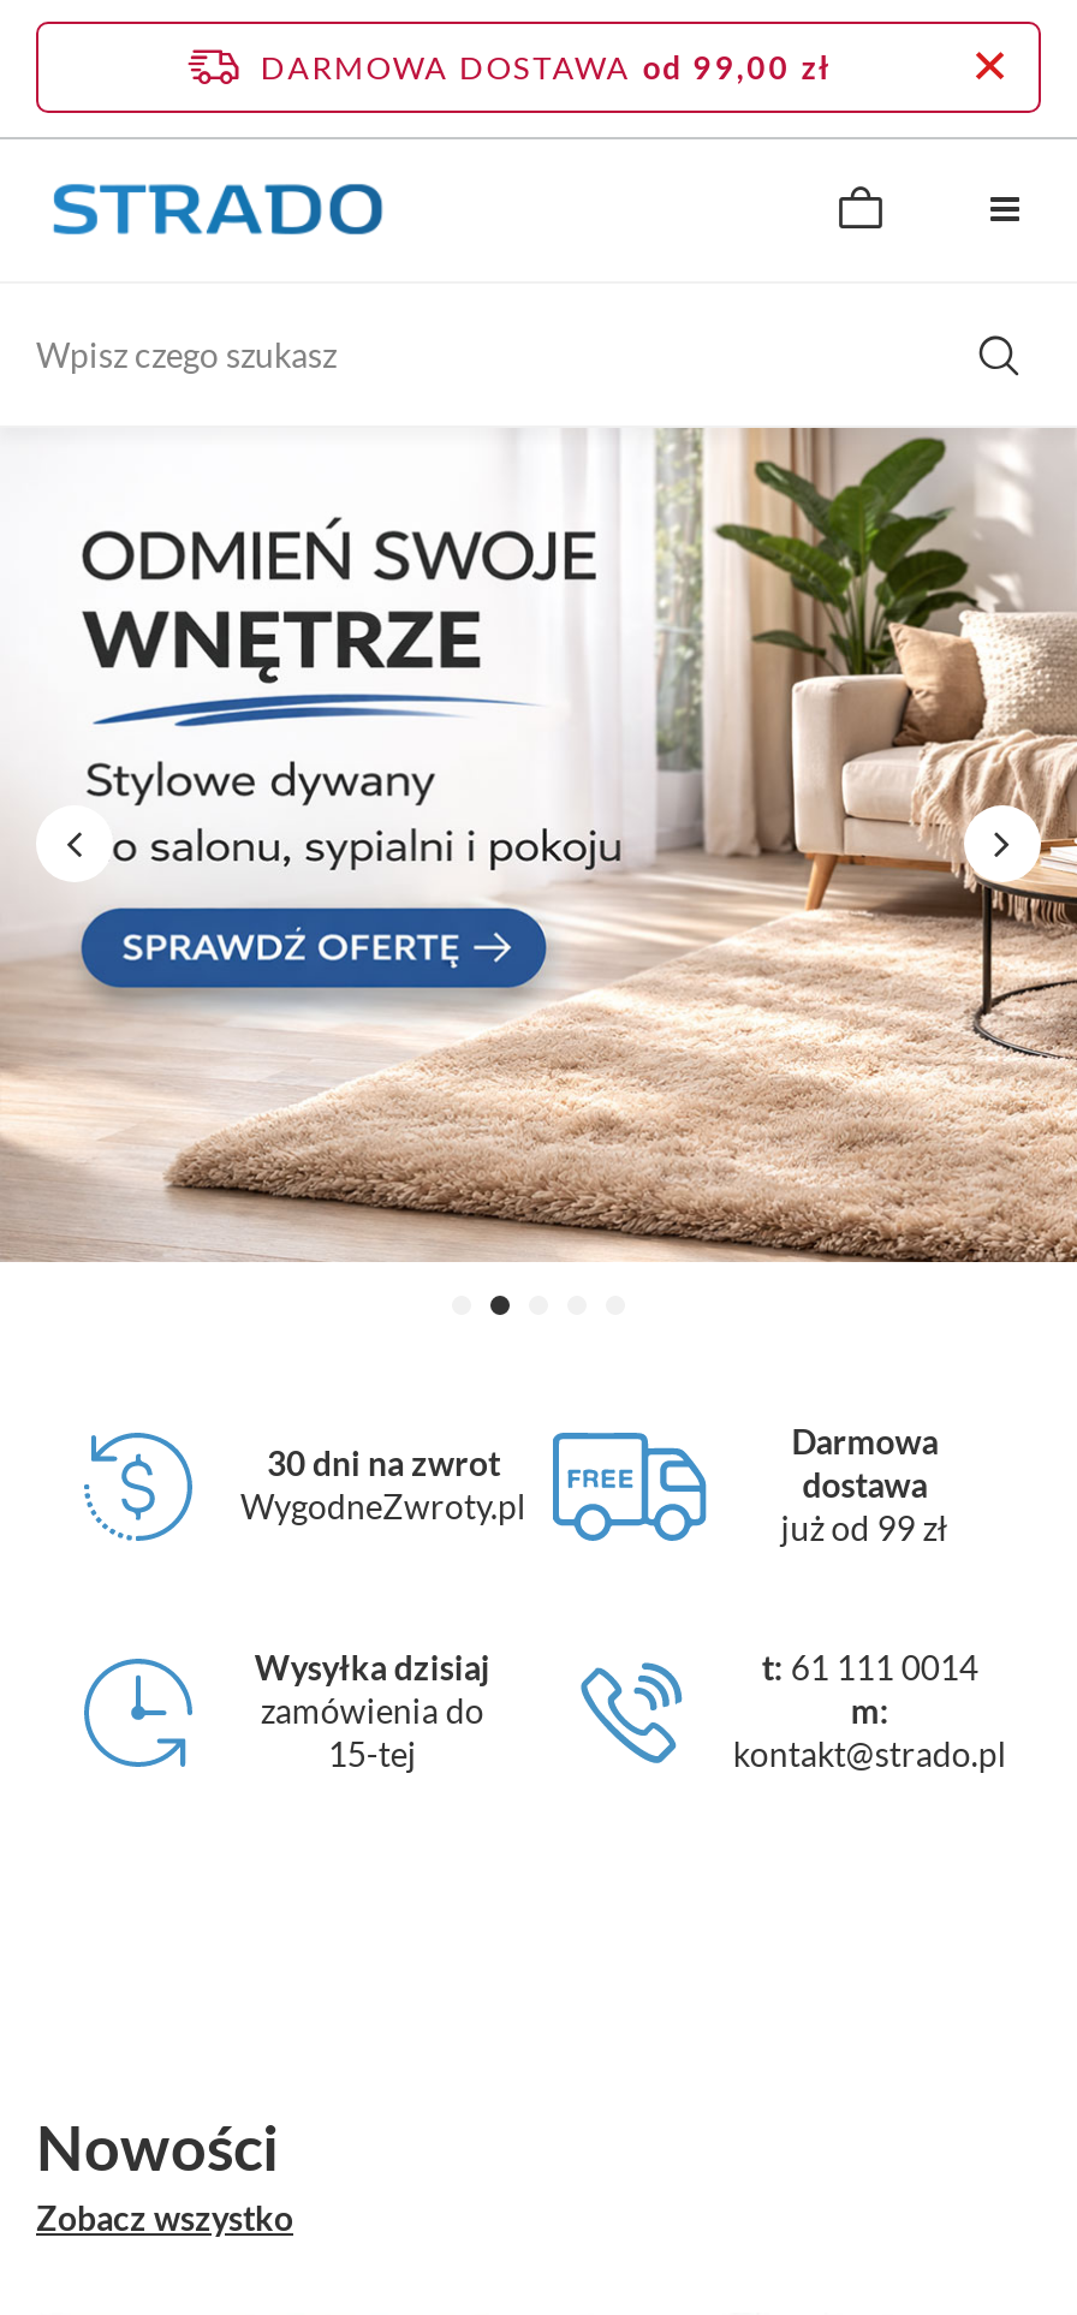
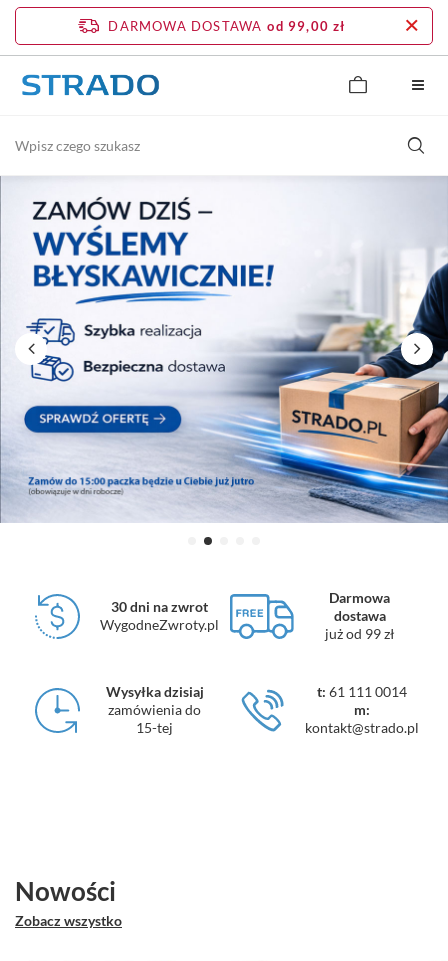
[7,425,1070,1264] [image] -> [3,176,445,523] [image]

